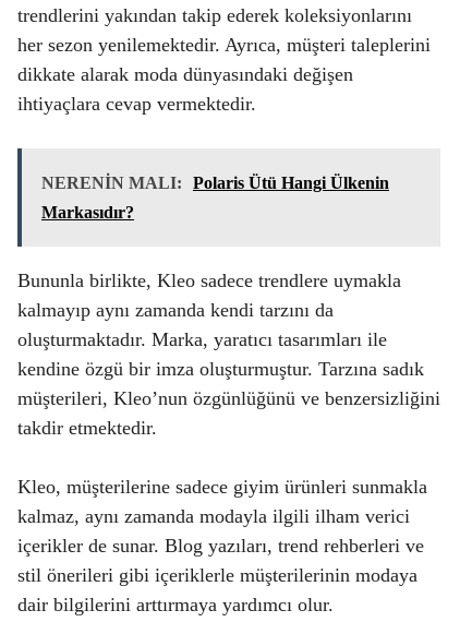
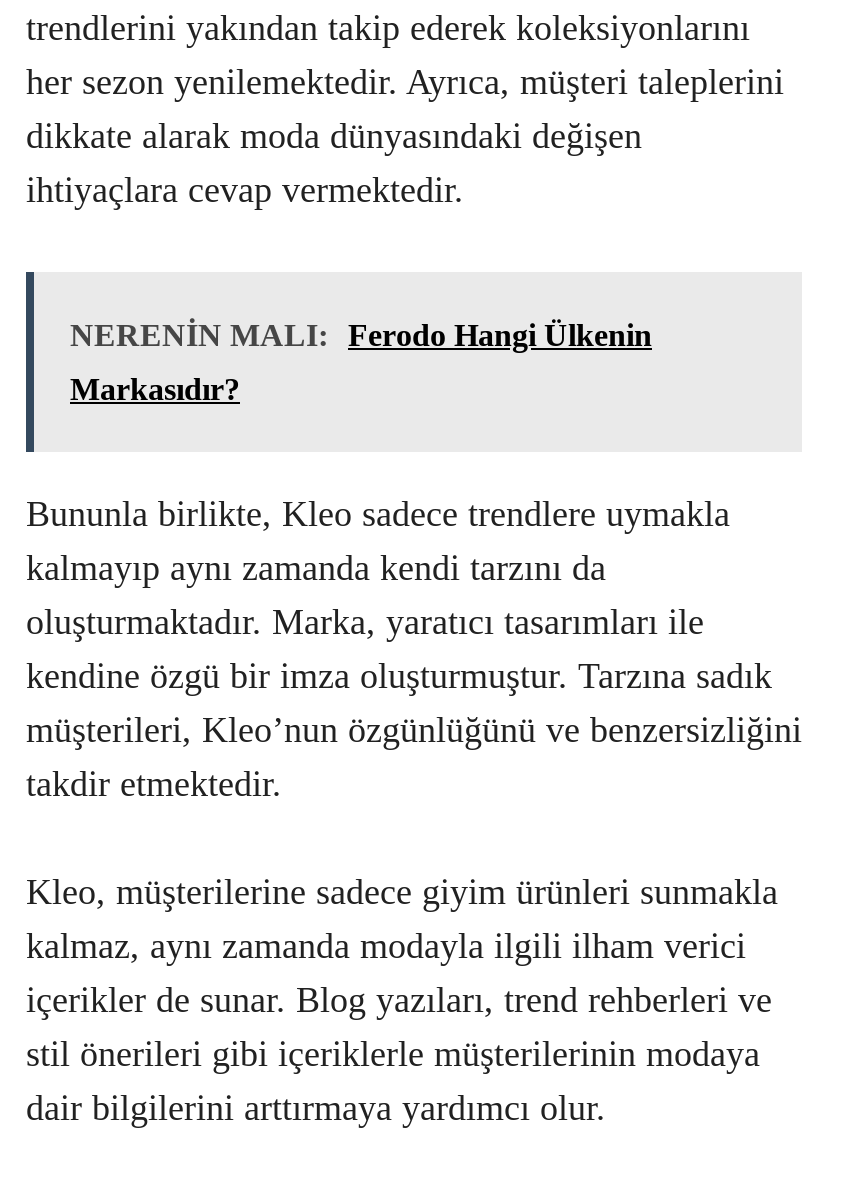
[41,174,389,192] NERENİN MALI: Polaris Ütü Hangi Ülkenin -> [70,318,652,352] NERENİN MALI: Ferodo Hangi Ülkenin

